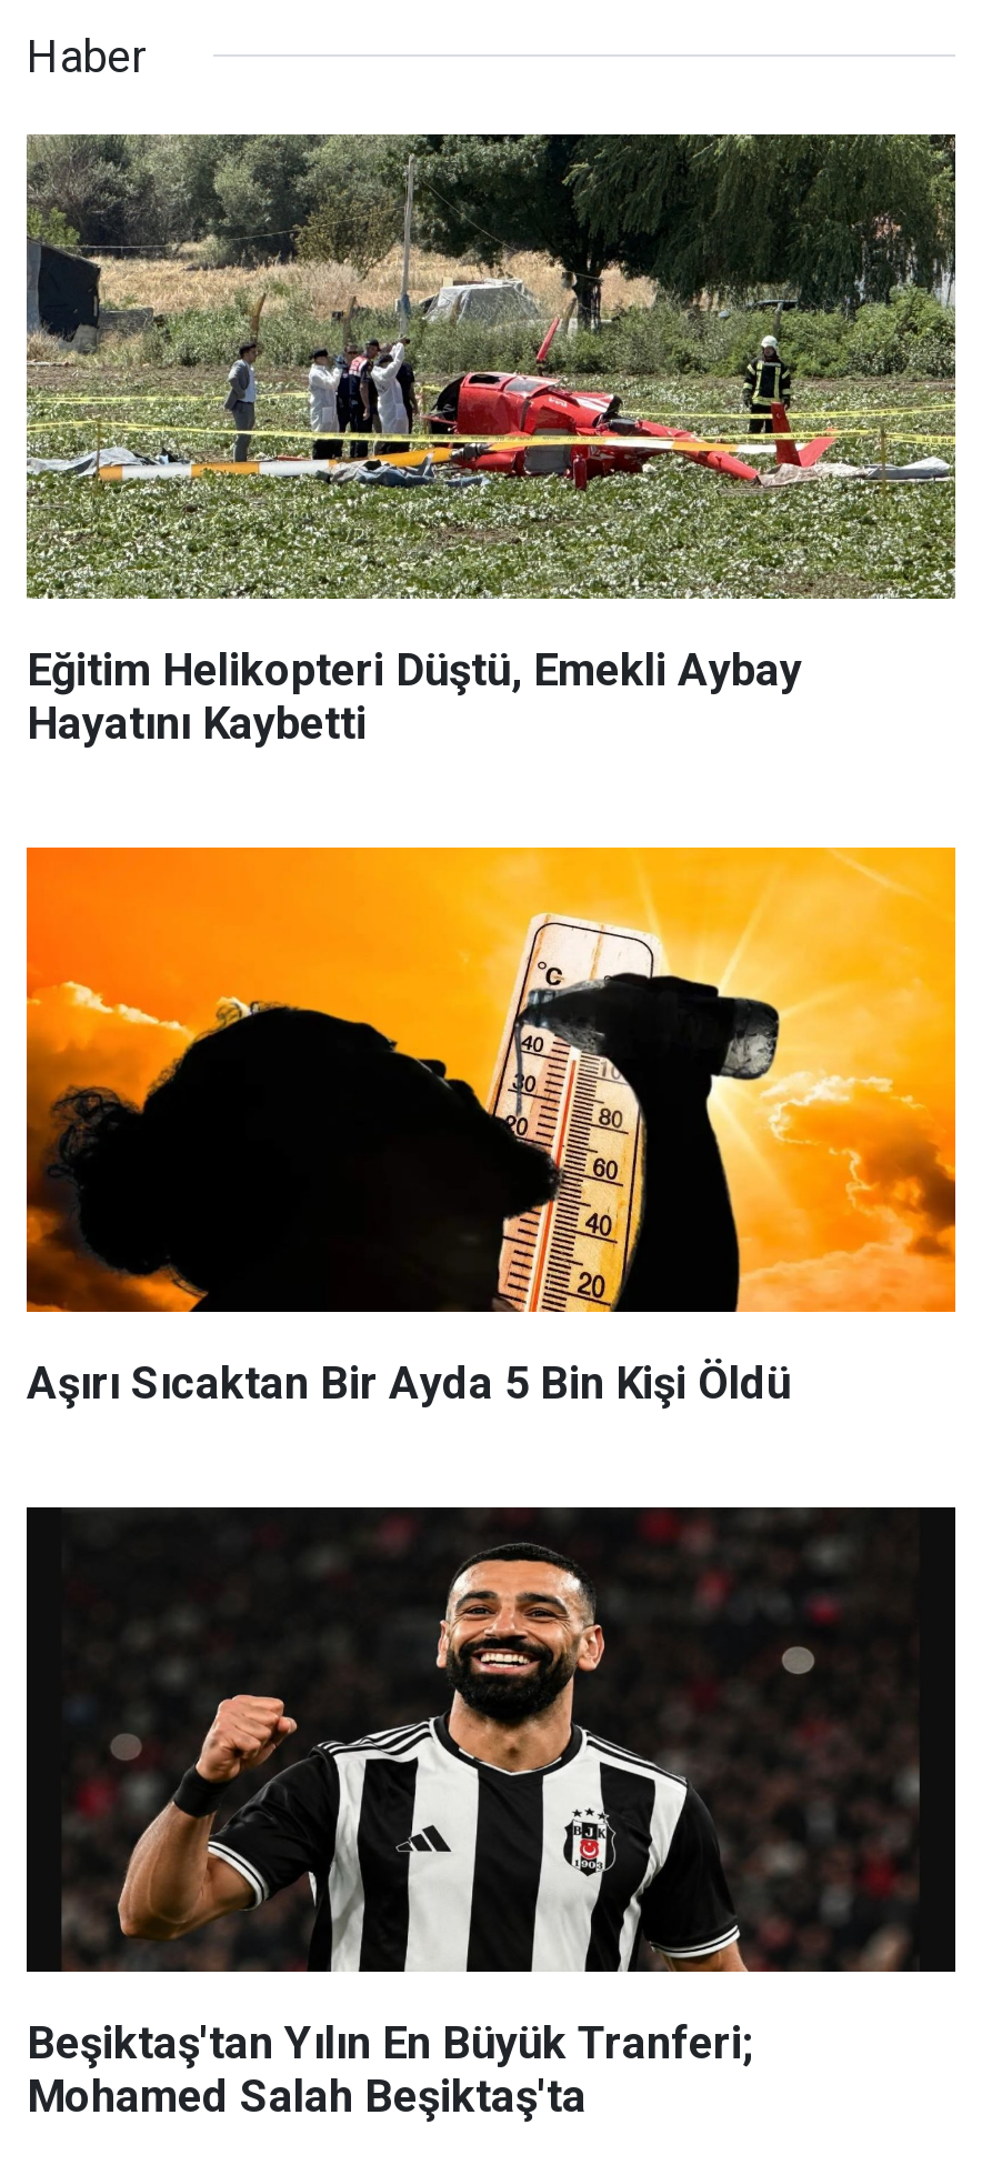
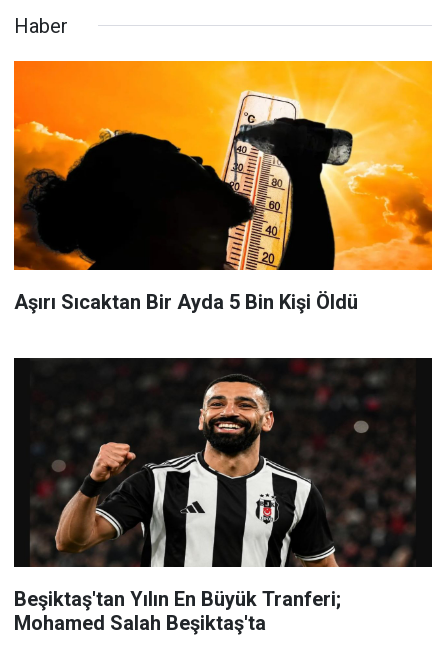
[24,132,958,749] [image] | Eğitim Helikopteri Düştü, Emekli Aybay | Hayatını Kaybetti -> none

